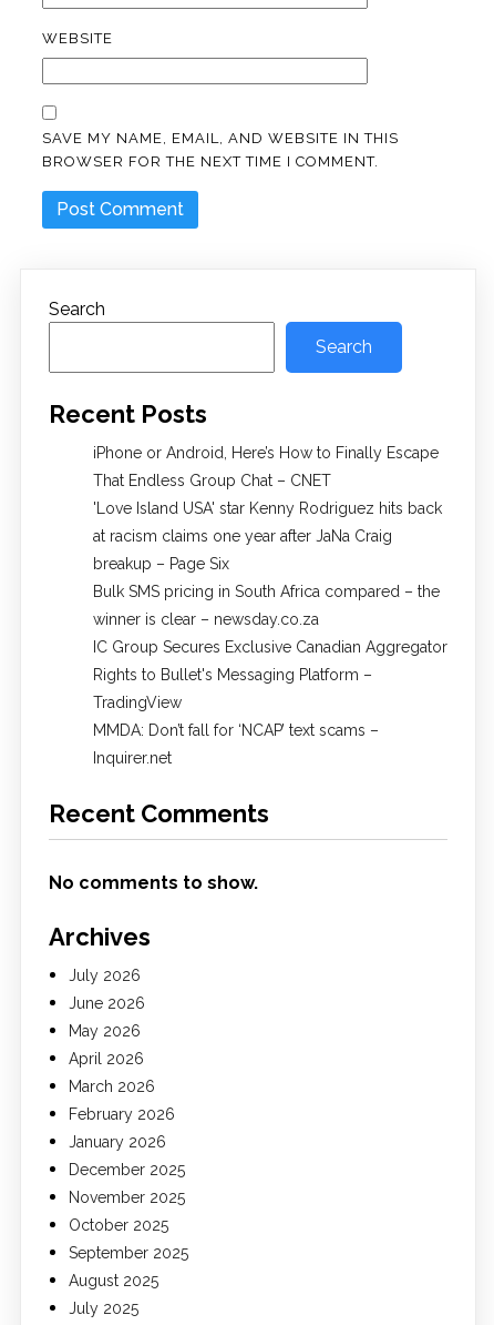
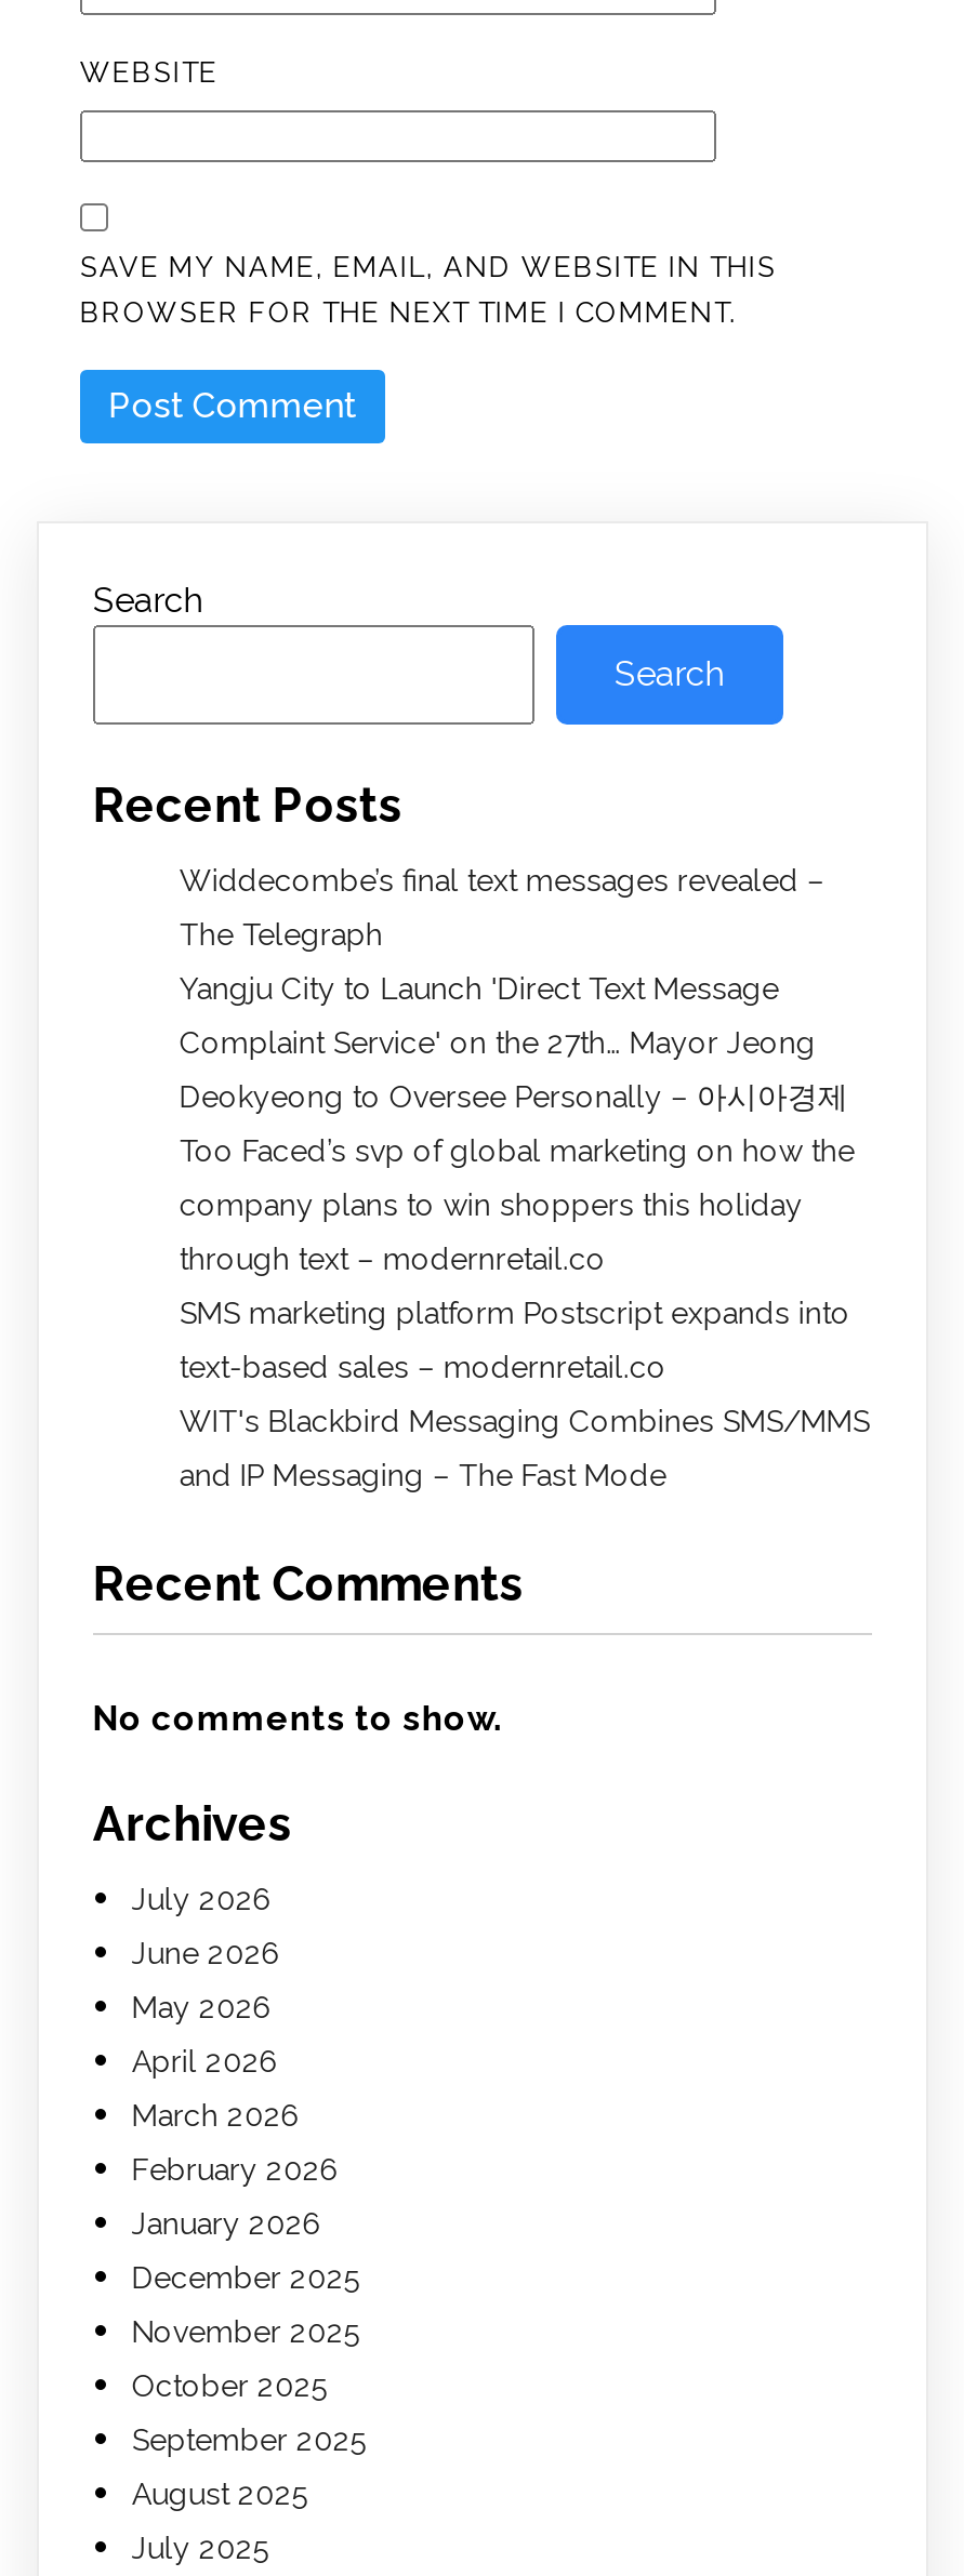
[93,444,439,462] iPhone or Android, Here’s How to Finally Escape -> [179,864,824,898] Widdecombe’s final text messages revealed –
[93,472,331,490] That Endless Group Chat – CNET -> [179,918,383,952] The Telegraph
[93,500,442,517] 'Love Island USA' star Kenny Rodriguez hits back -> [179,972,779,1006] Yangju City to Launch 'Direct Text Message
[93,527,392,545] at racism claims one year after JaNa Craig -> [179,1026,816,1060] Complaint Service' on the 27th… Mayor Jeong
[93,555,229,573] breakup – Page Six -> [179,1080,848,1115] Deokyeong to Oversee Personally – 아시아경제
[93,583,440,601] Bulk SMS pricing in South Africa compared – the -> [179,1134,855,1169] Too Faced’s svp of global marketing on how the
[93,611,319,628] winner is clear – newsday.co.za -> [179,1188,803,1223] company plans to win shoppers this holiday
[93,638,447,656] IC Group Secures Exclusive Canadian Aggregator -> [179,1242,606,1277] through text – modernretail.co
[93,666,372,684] Rights to Bullet's Messaging Platform – -> [179,1296,850,1331] SMS marketing platform Postscript expands into
[93,694,182,712] TradingView -> [179,1350,666,1385] text-based sales – modernretail.co
[93,722,379,739] MMDA: Don’t fall for ‘NCAP’ text scams – -> [179,1404,870,1439] WIT's Blackbird Messaging Combines SMS/MMS
[93,749,172,767] Inquirer.net -> [179,1458,666,1493] and IP Messaging – The Fast Mode

